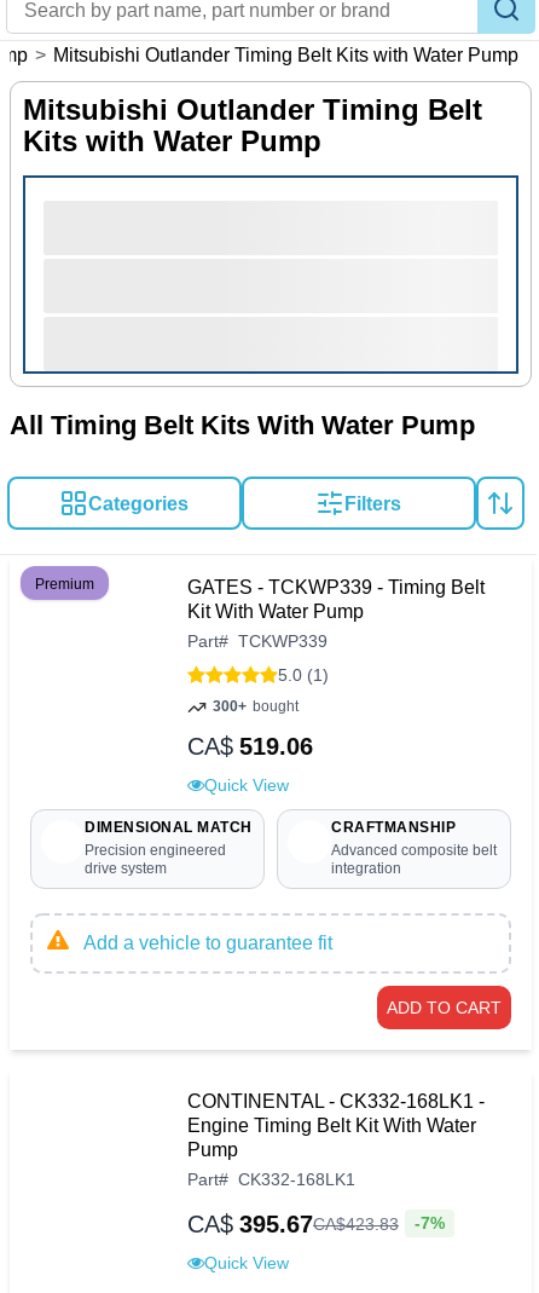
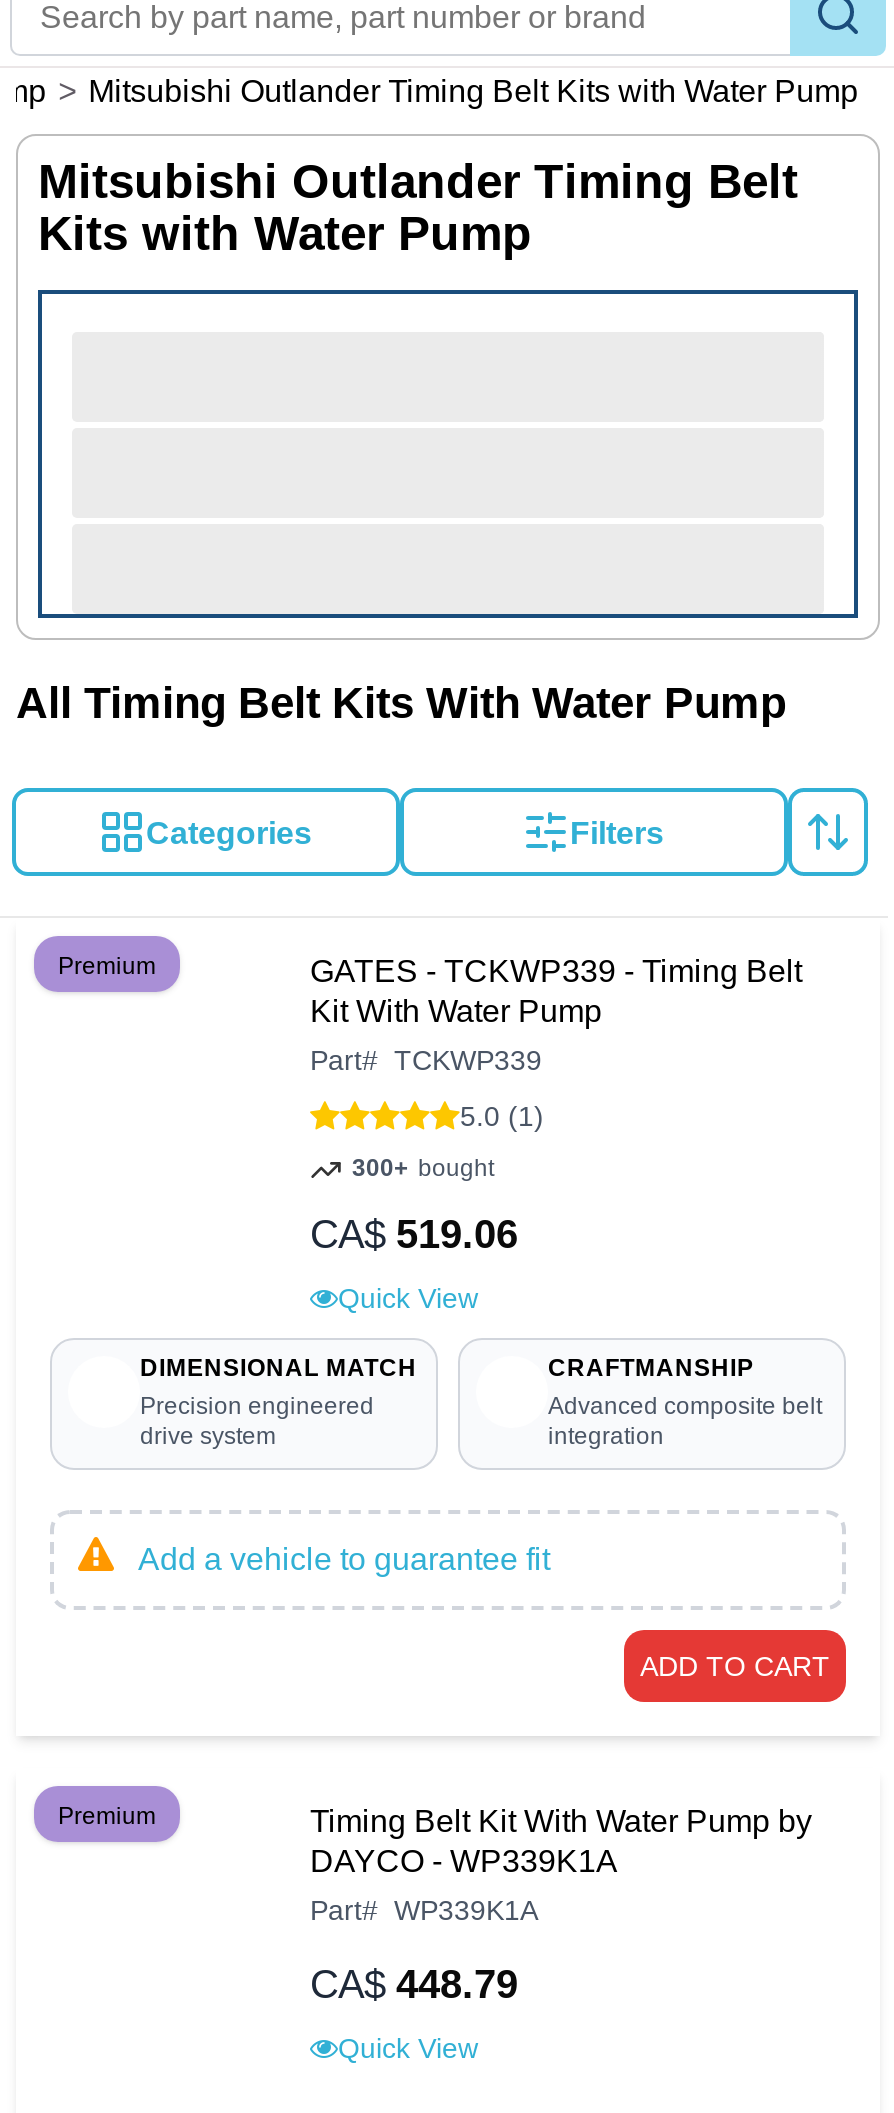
[187,1090,485,1159] CONTINENTAL - CK332-168LK1 - | Engine Timing Belt Kit With Water | Pump -> [58,1801,812,1877] Premium | Timing Belt Kit With Water Pump by | DAYCO - WP339K1A
[187,1169,355,1188] Part#CK332-168LK1 -> [310,1893,538,1925] Part#WP339K1A
[187,1210,445,1237] CA$ 395.67CA$423.83 | -7% -> [310,1961,518,2005] CA$ 448.79

